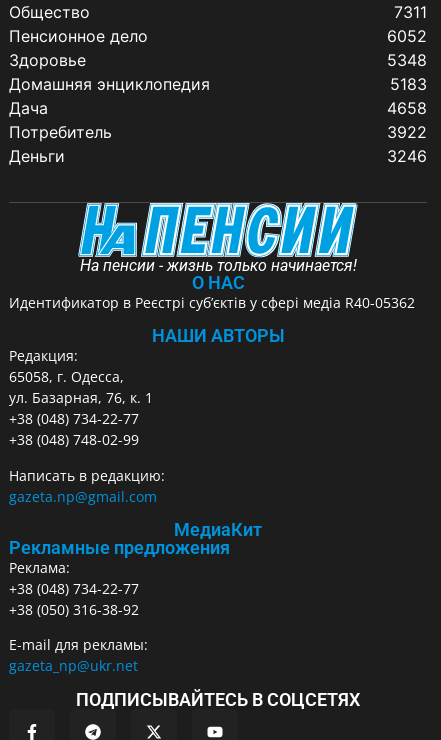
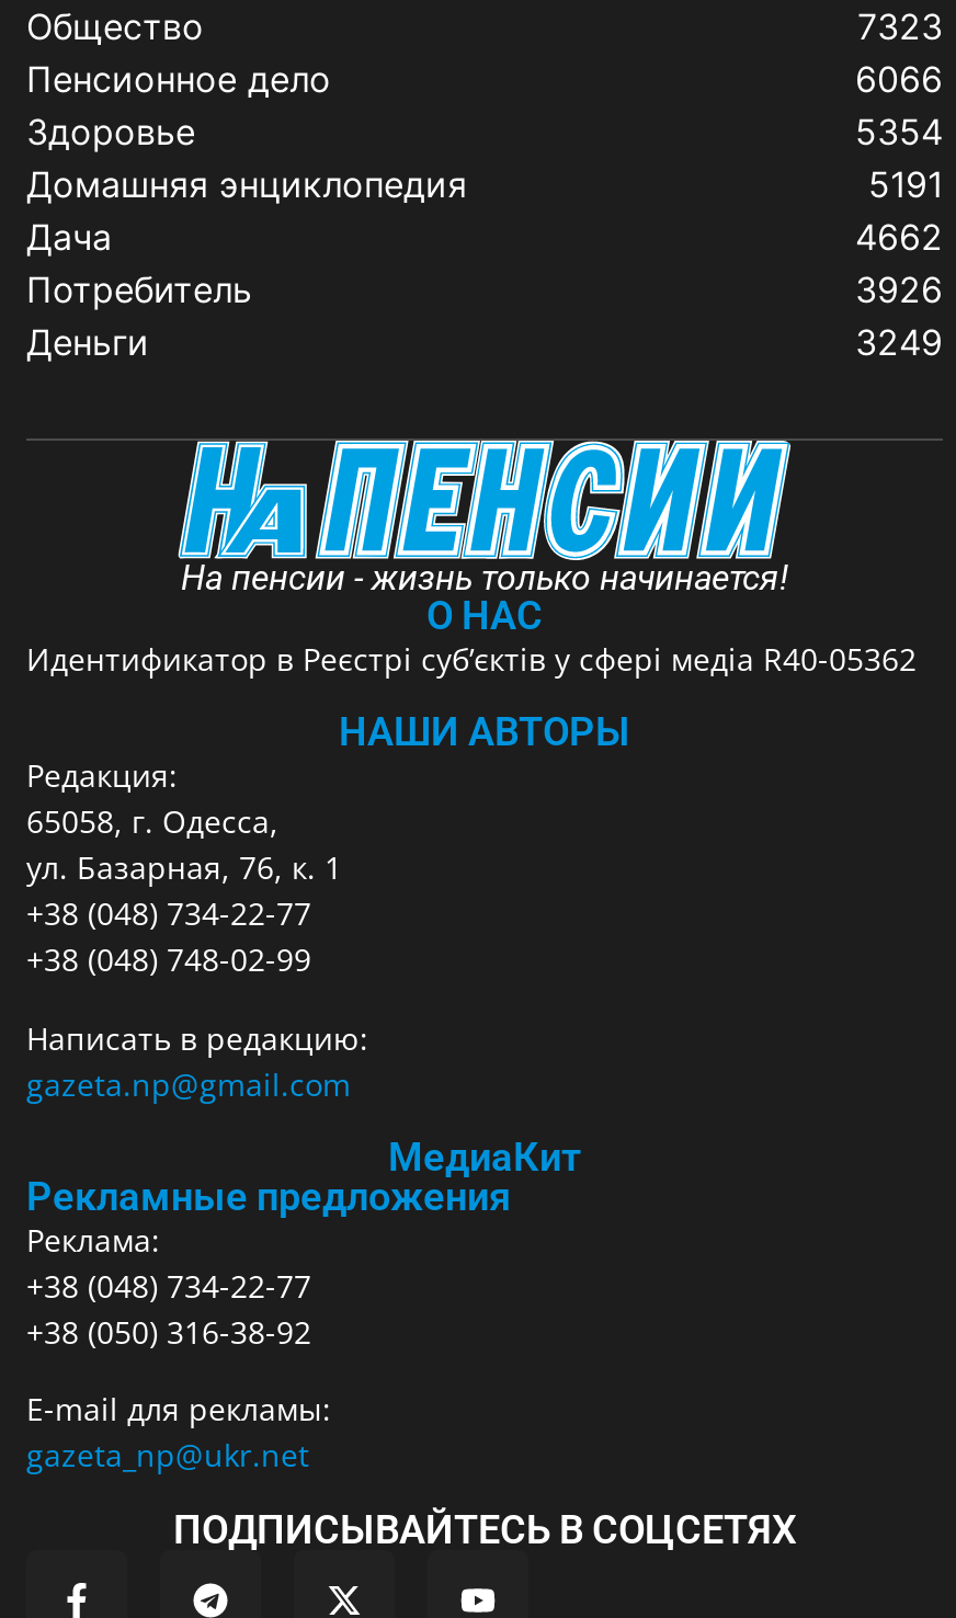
[394,2,427,22] 7311 -> [857,5,943,49] 7323
[387,26,427,46] 6052 -> [855,58,943,102] 6066
[387,50,427,70] 5348 -> [855,110,943,154] 5354
[390,74,427,94] 5183 -> [868,163,943,207] 5191
[387,98,427,118] 4658 -> [855,216,943,260] 4662
[387,122,427,142] 3922 -> [855,268,943,312] 3926
[387,146,427,166] 3246 -> [855,321,943,365] 3249

